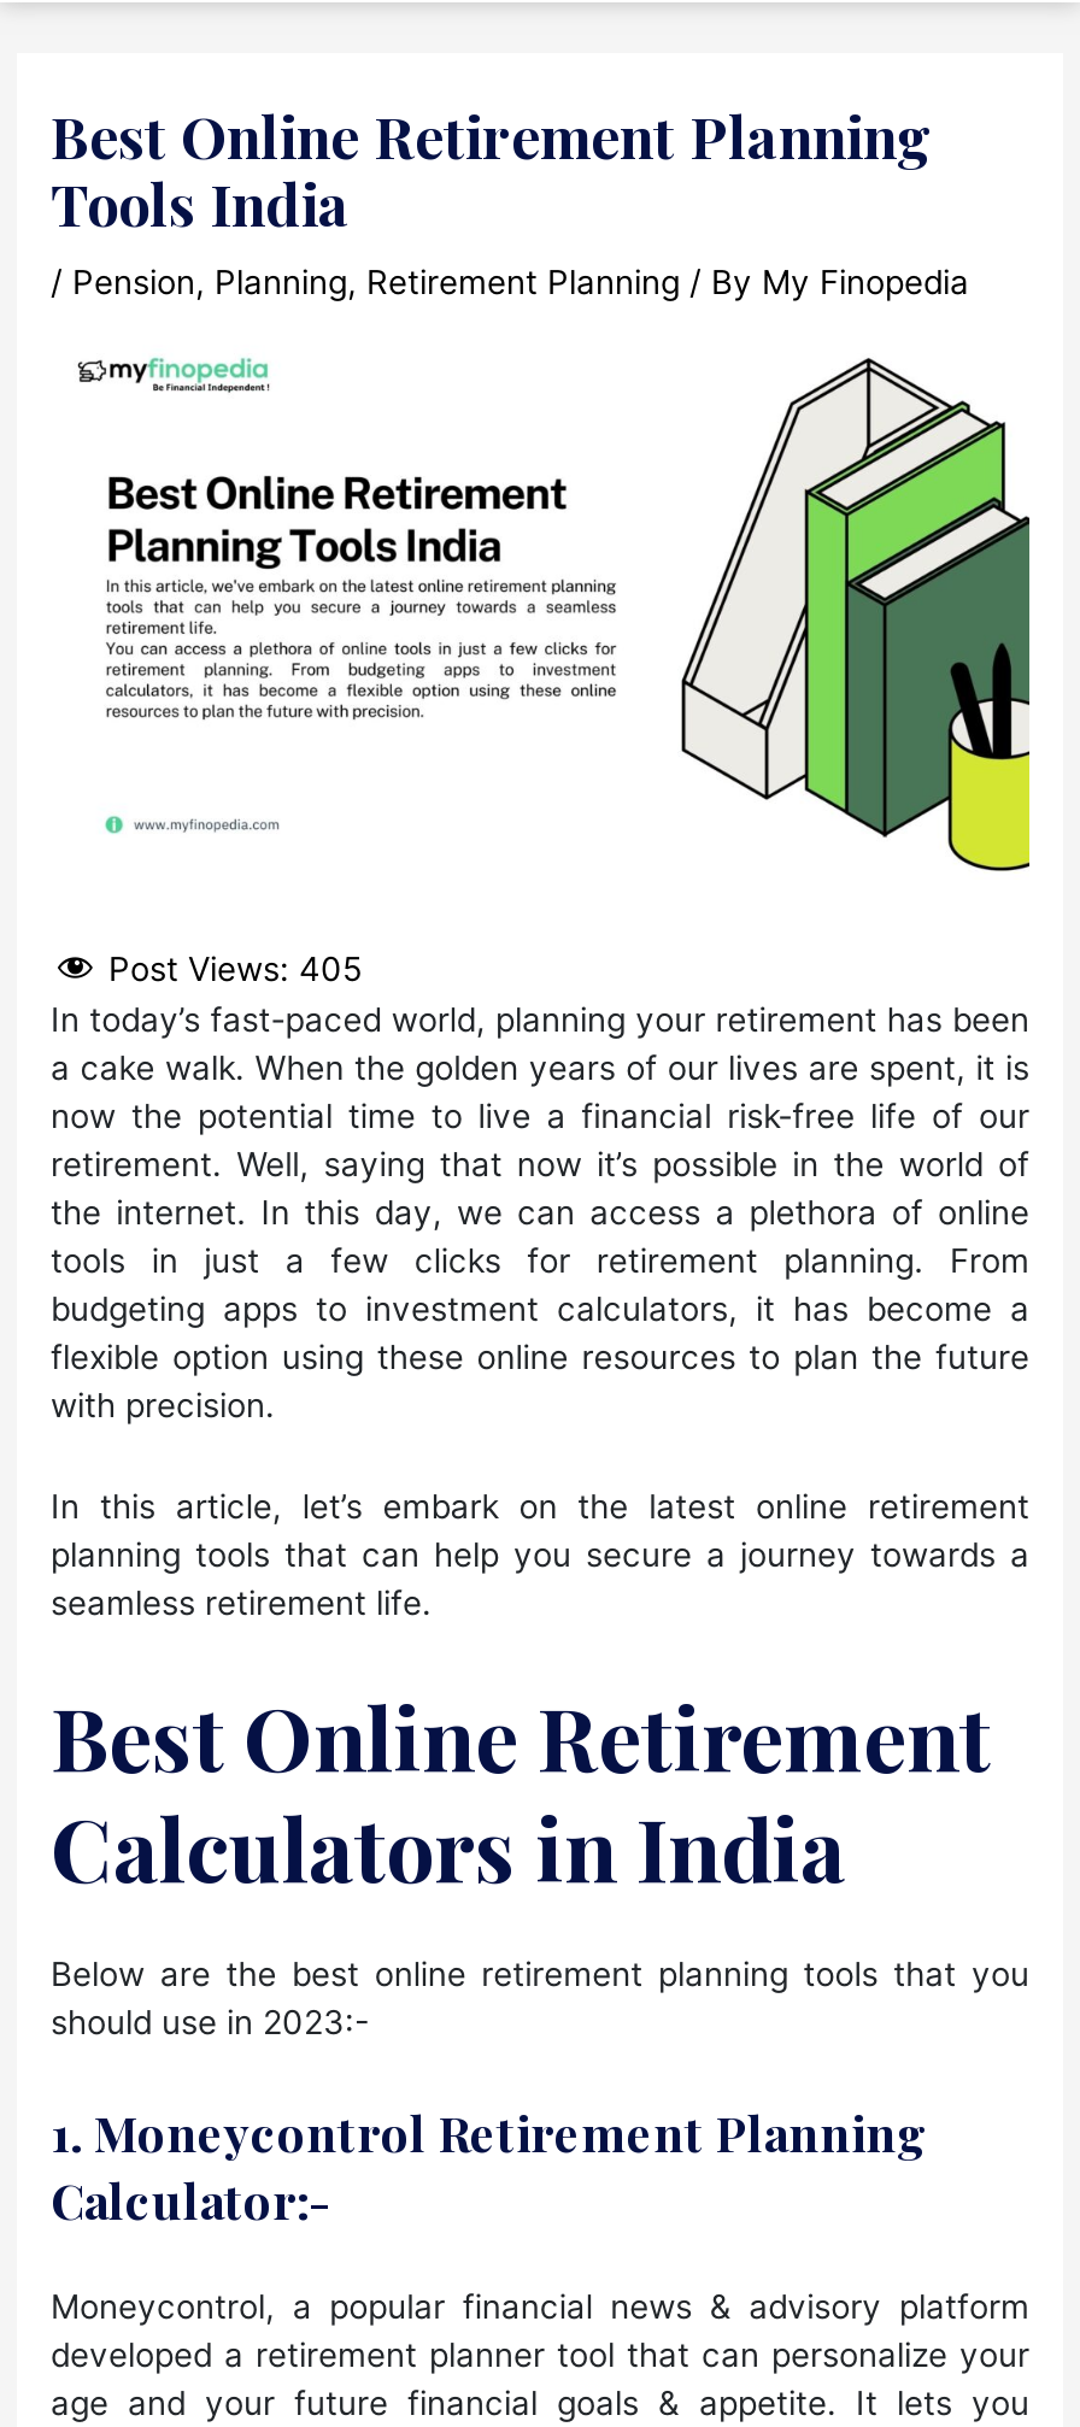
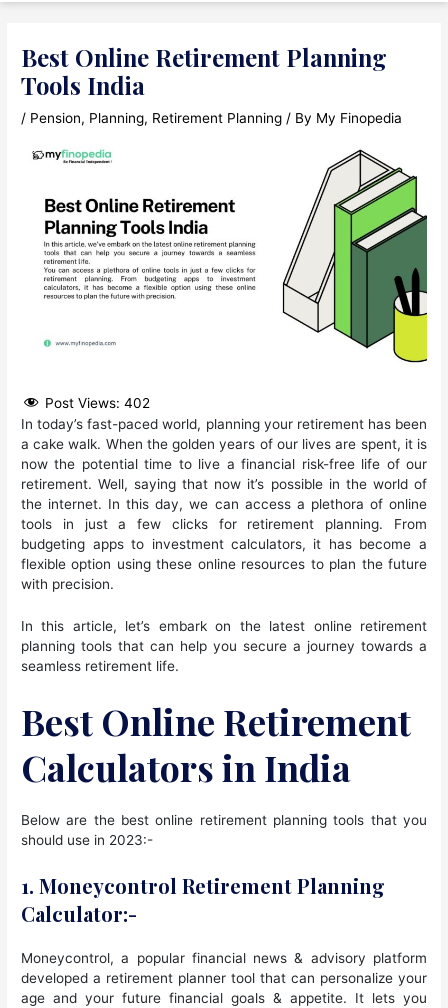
[108,949,362,987] Post Views: 405 -> [45,395,150,411] Post Views: 402

